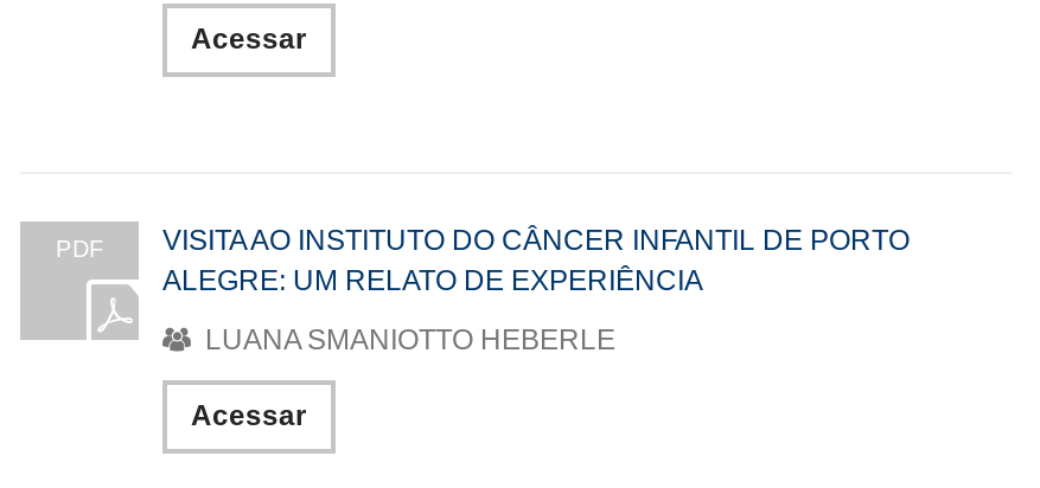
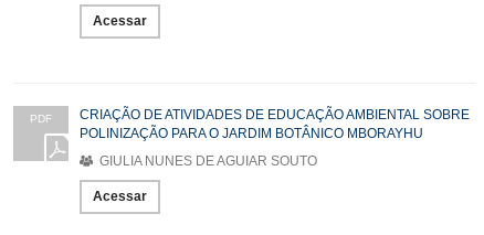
[162,223,910,296] VISITA AO INSTITUTO DO CÂNCER INFANTIL DE PORTO | ALEGRE: UM RELATO DE EXPERIÊNCIA -> [80,107,470,141] CRIAÇÃO DE ATIVIDADES DE EDUCAÇÃO AMBIENTAL SOBRE | POLINIZAÇÃO PARA O JARDIM BOTÂNICO MBORAYHU
[198,322,615,356] LUANA SMANIOTTO HEBERLE -> [96,153,317,168] GIULIA NUNES DE AGUIAR SOUTO

